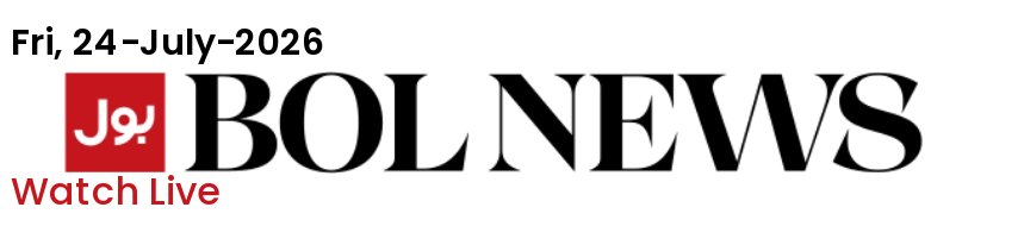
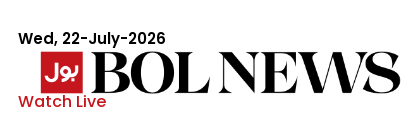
[11,17,325,67] Fri, 24-July-2026 -> [18,28,166,49] Wed, 22-July-2026

